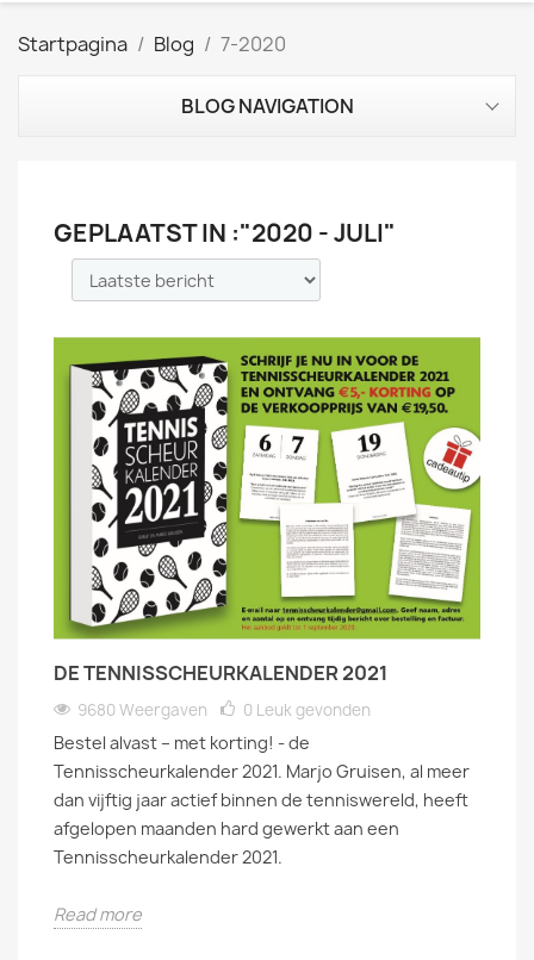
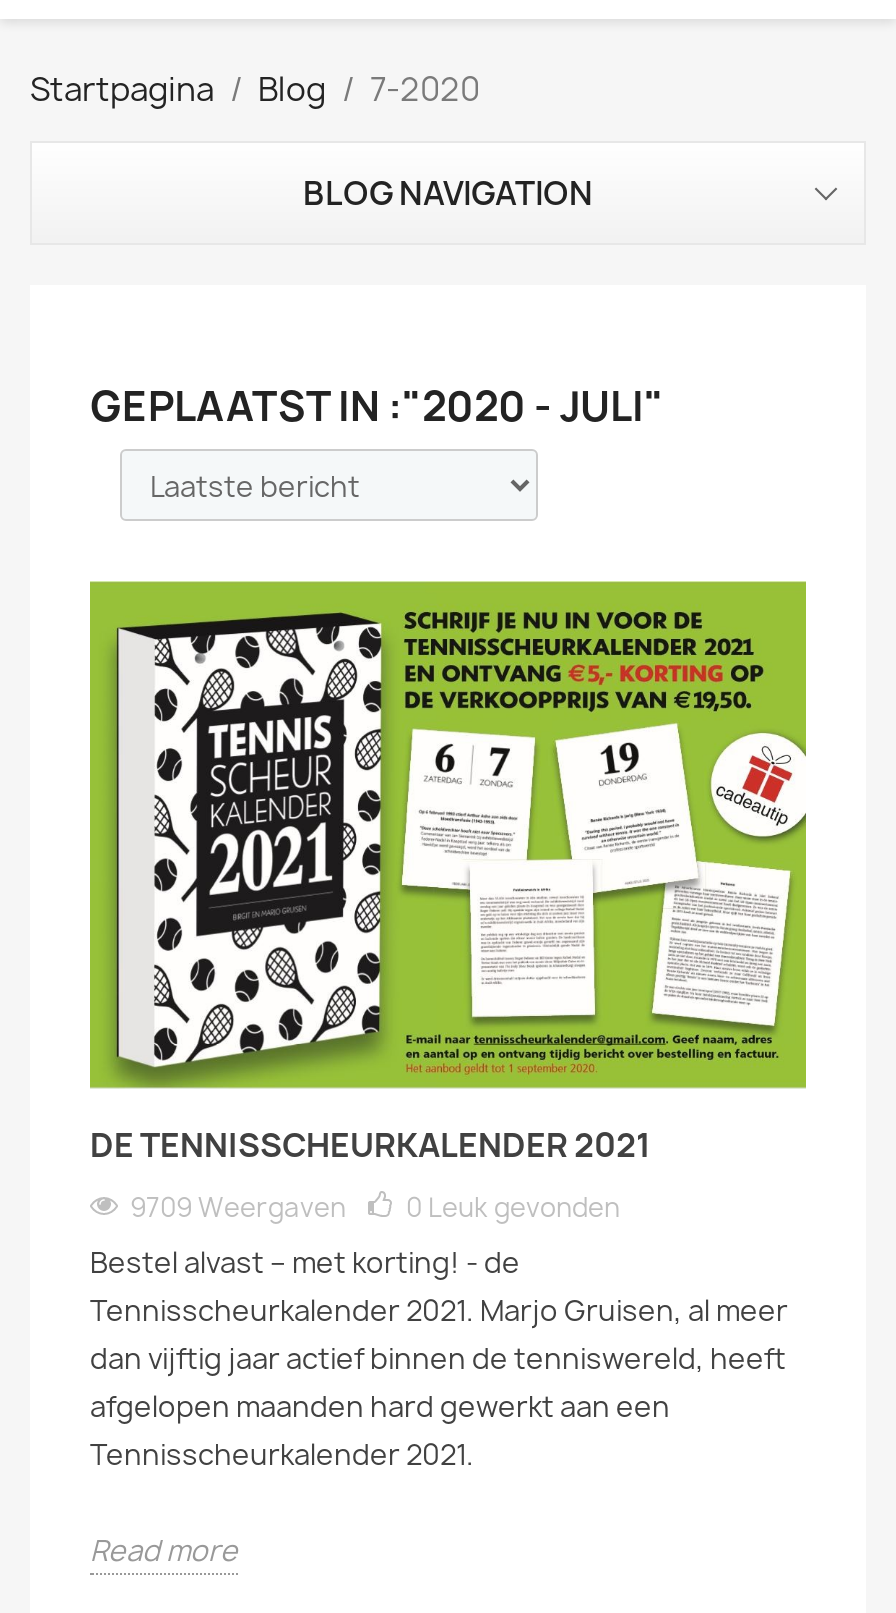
[77,699,371,720] 9680 Weergaven 0 Leuk gevonden -> [130,1188,620,1224] 9709 Weergaven 0 Leuk gevonden

